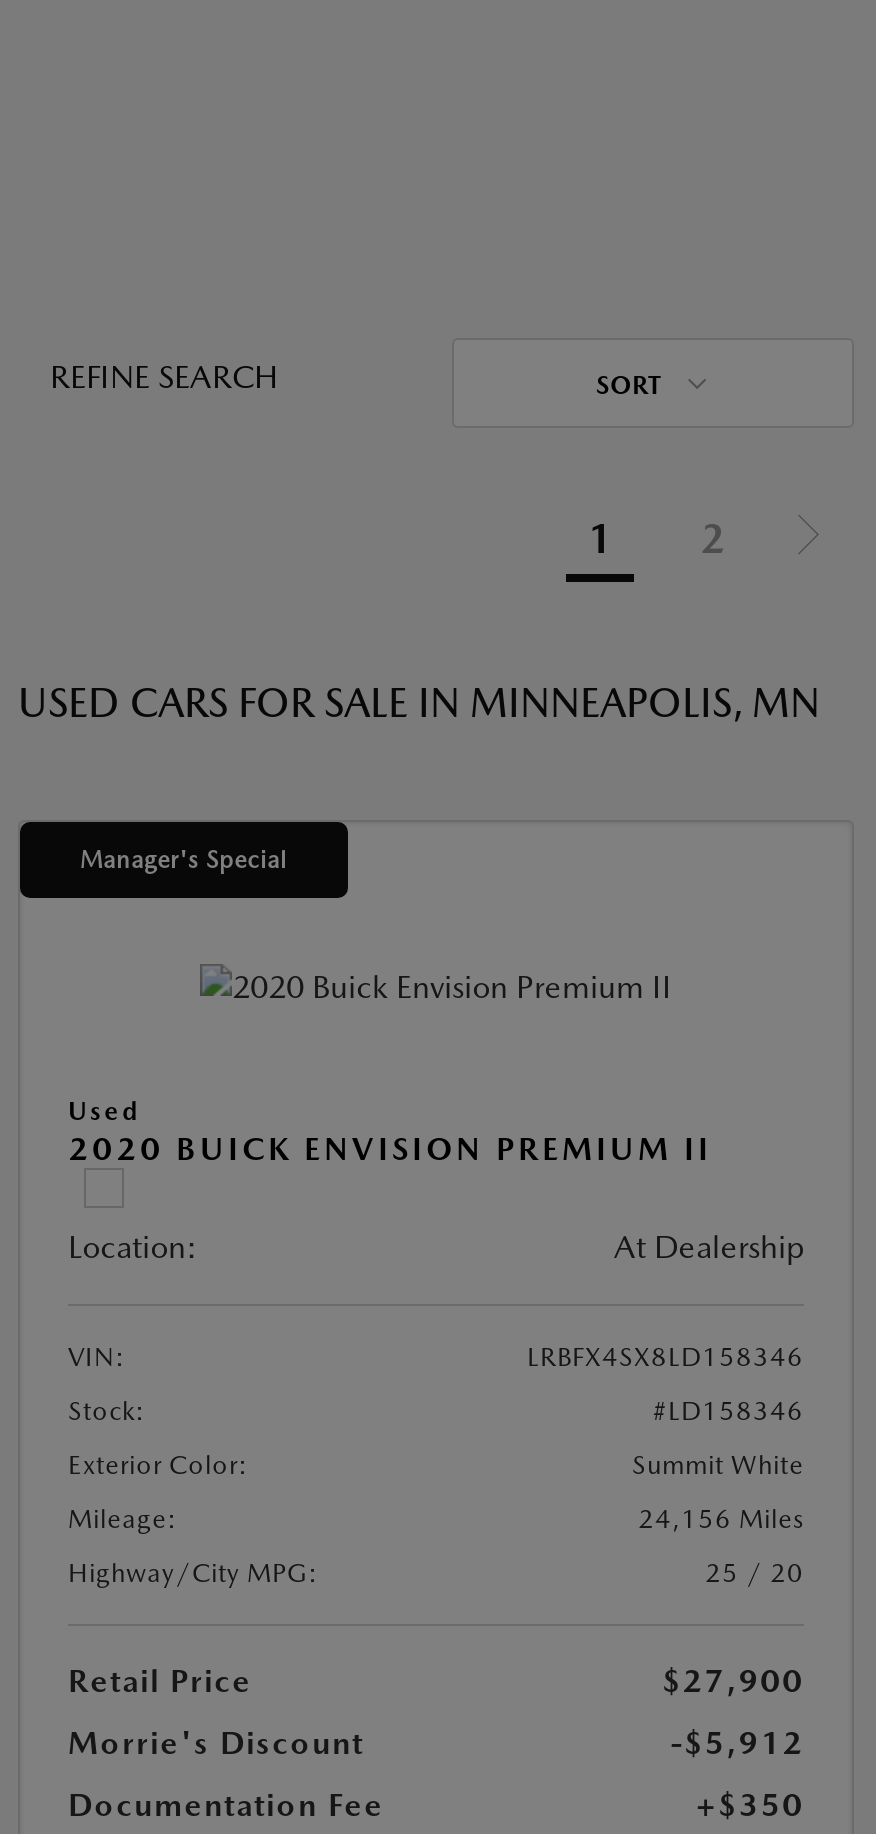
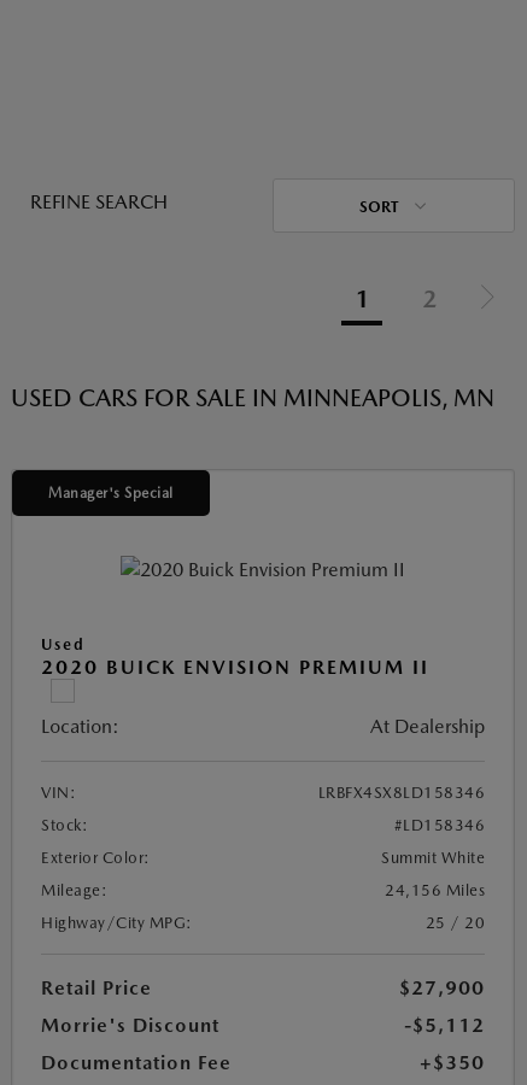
[670,1724,804,1762] -$5,912 -> [404,1014,485,1037] -$5,112

